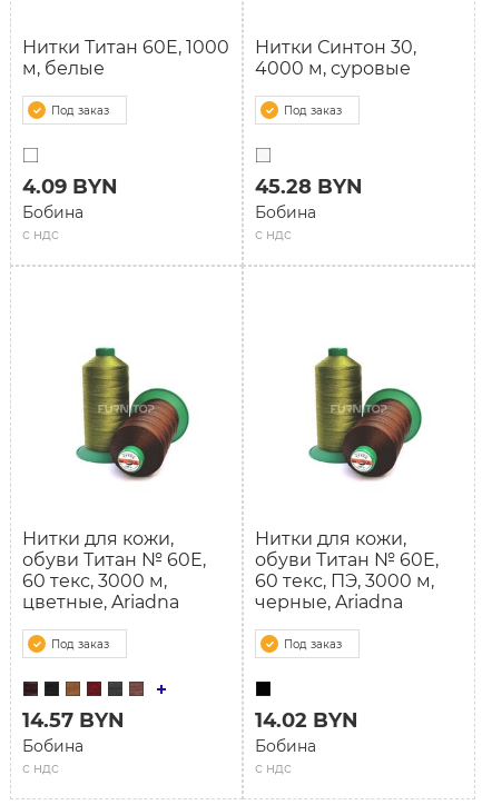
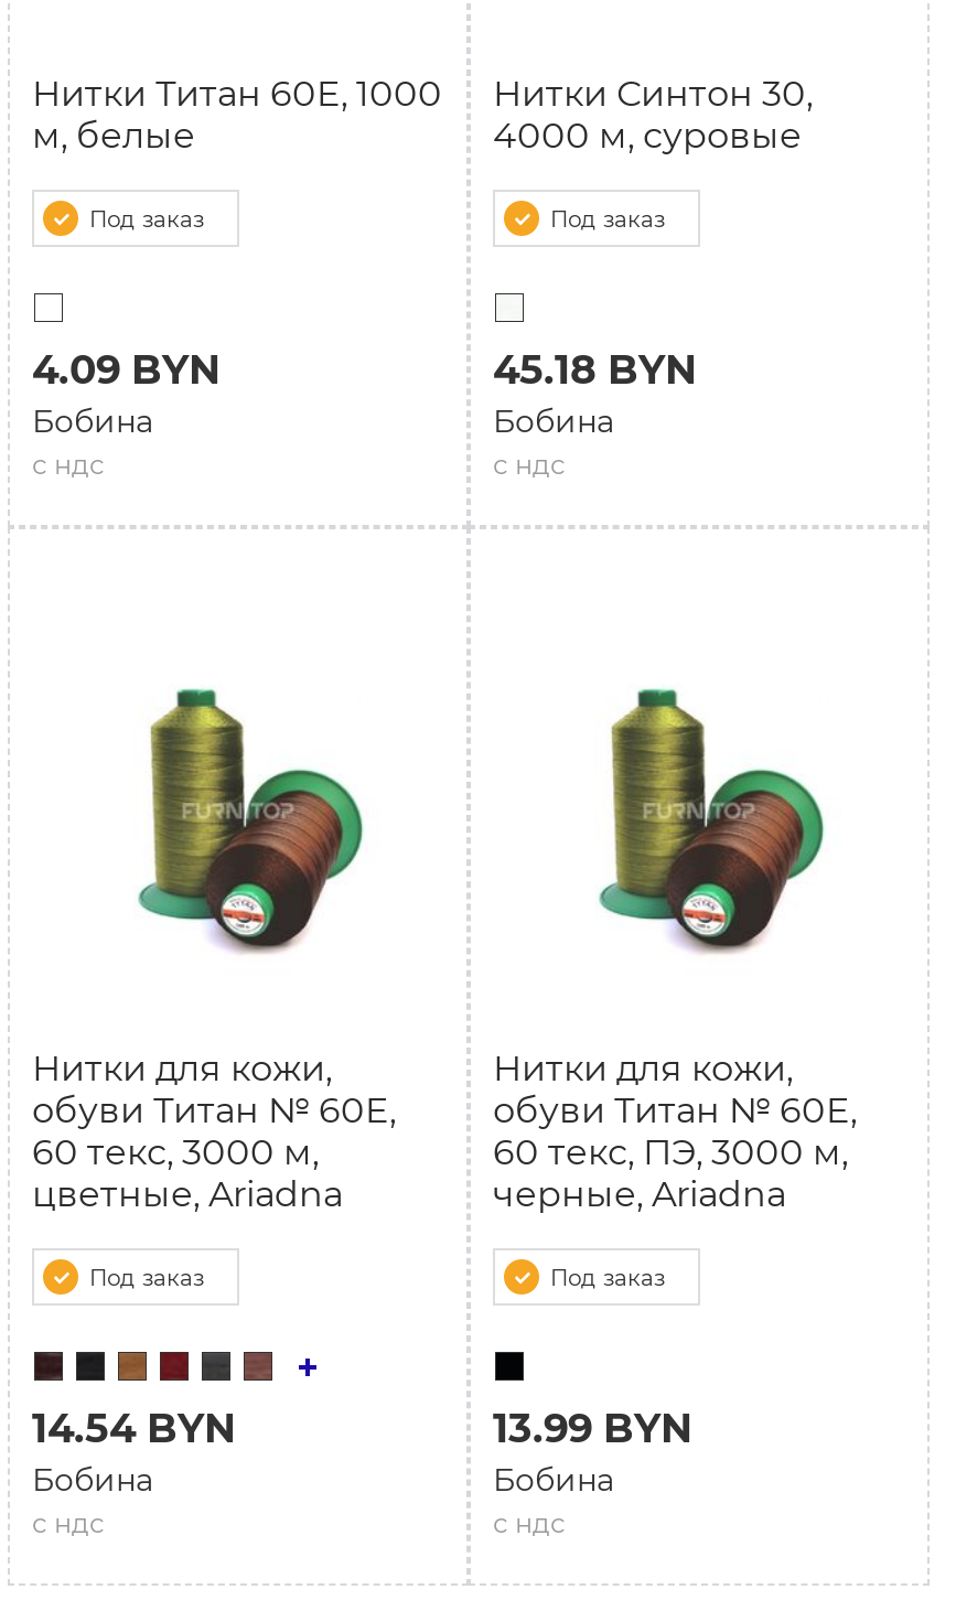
[255,175,363,199] 45.28 BYN -> [493,346,698,395] 45.18 BYN
[22,708,125,733] 14.57 BYN -> [32,1405,237,1453] 14.54 BYN
[255,708,358,733] 14.02 BYN -> [493,1405,694,1453] 13.99 BYN

